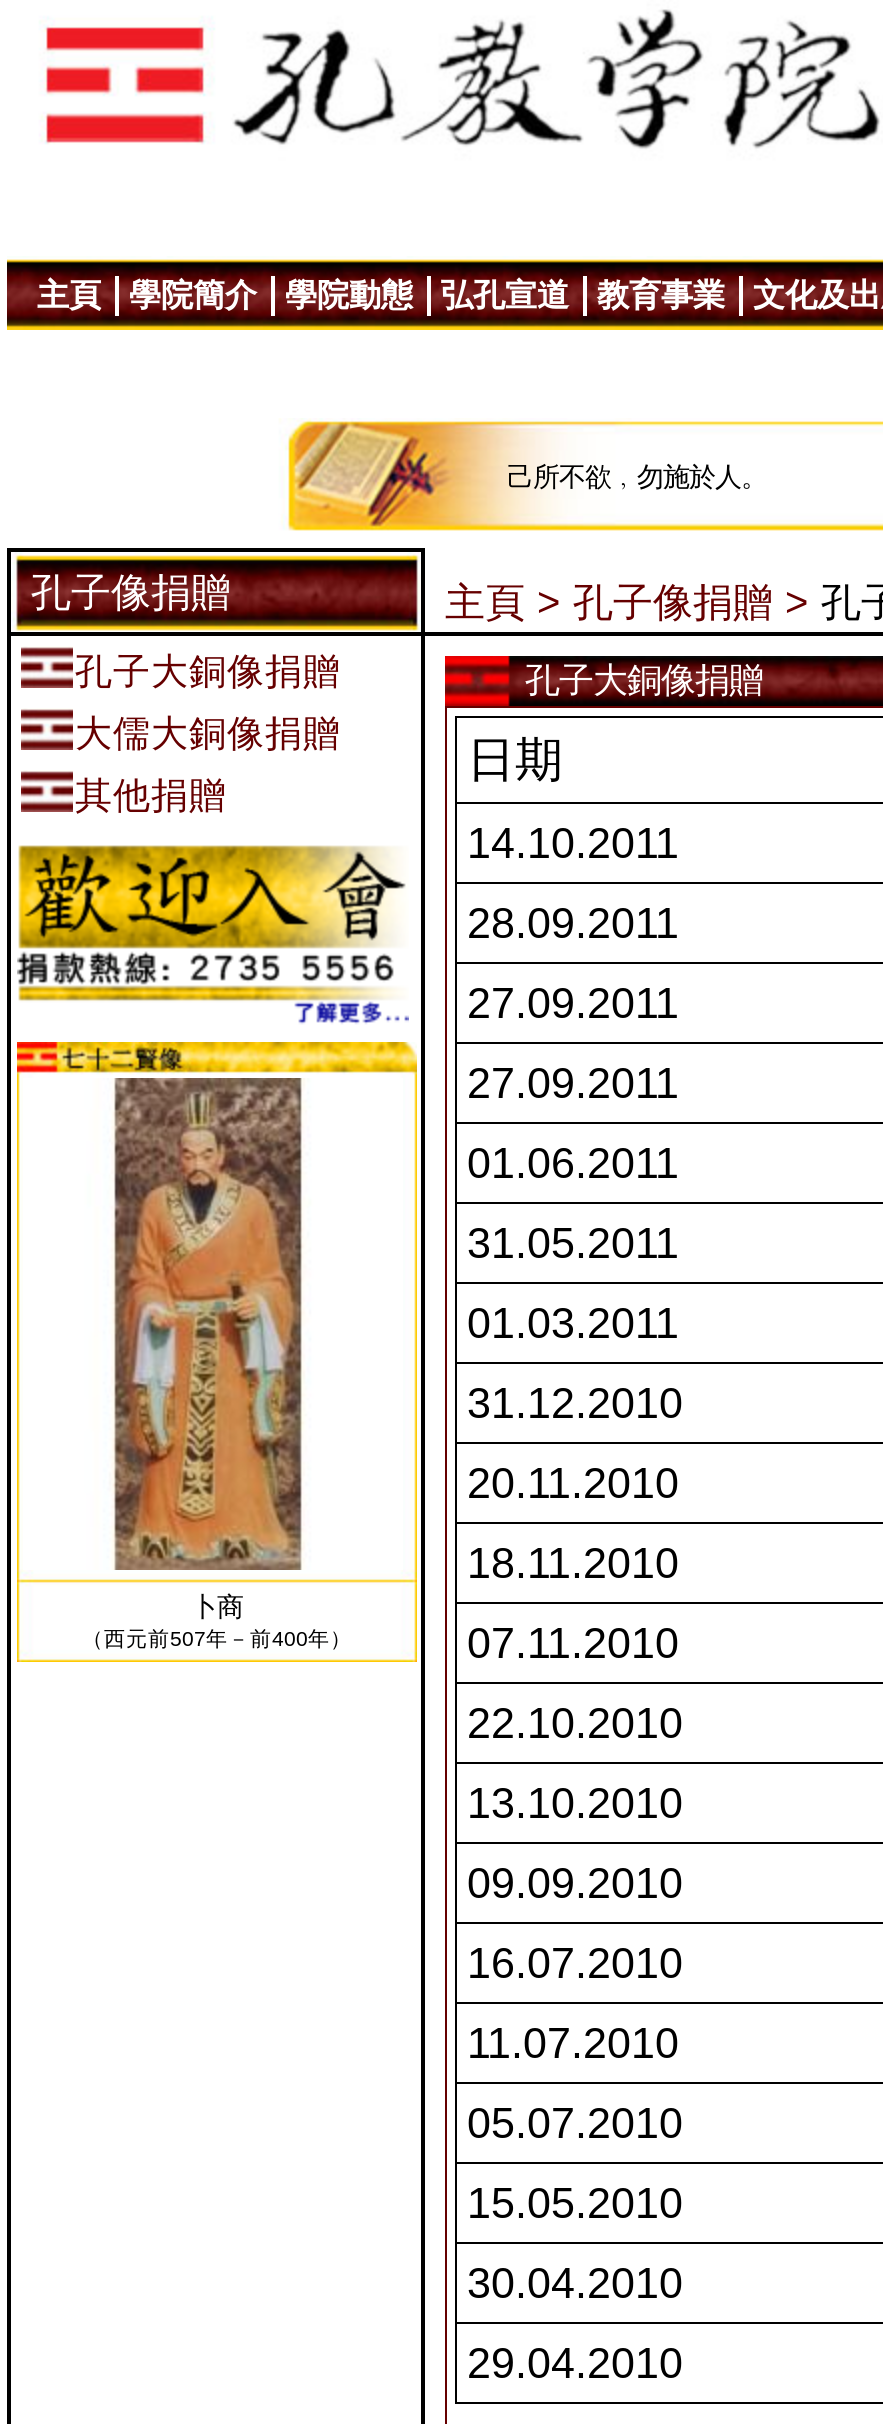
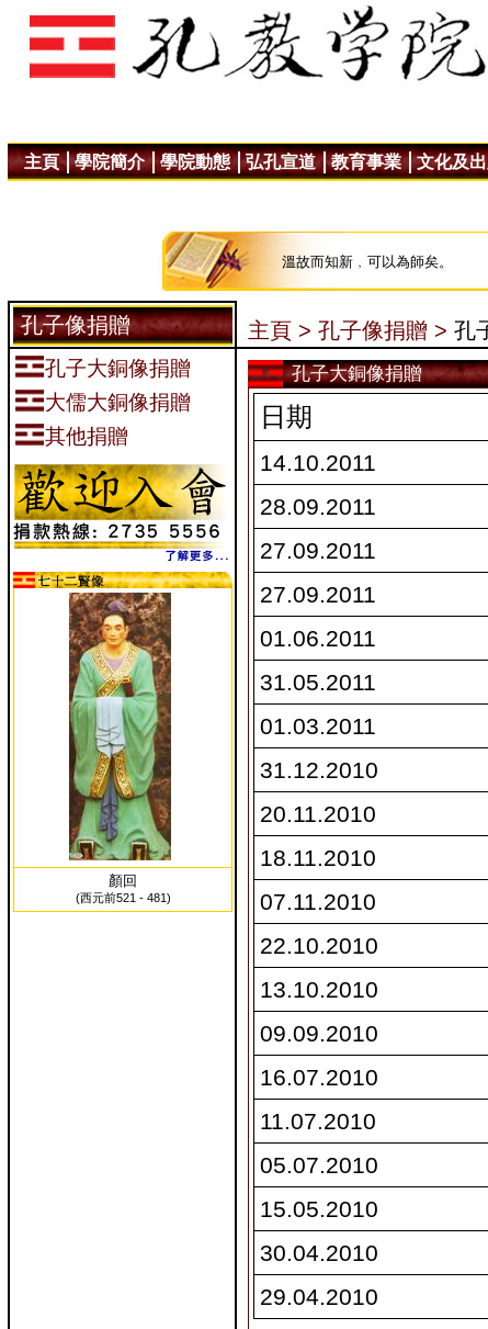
[507,462,767,492] 己所不欲﹐勿施於人。 -> [282,254,453,270] 溫故而知新﹐可以為師矣。
[82,1078,352,1650] [image] | 卜商 | （西元前507年－前400年） -> [67,592,172,904] [image] | 顏回 | (西元前521 - 481)

